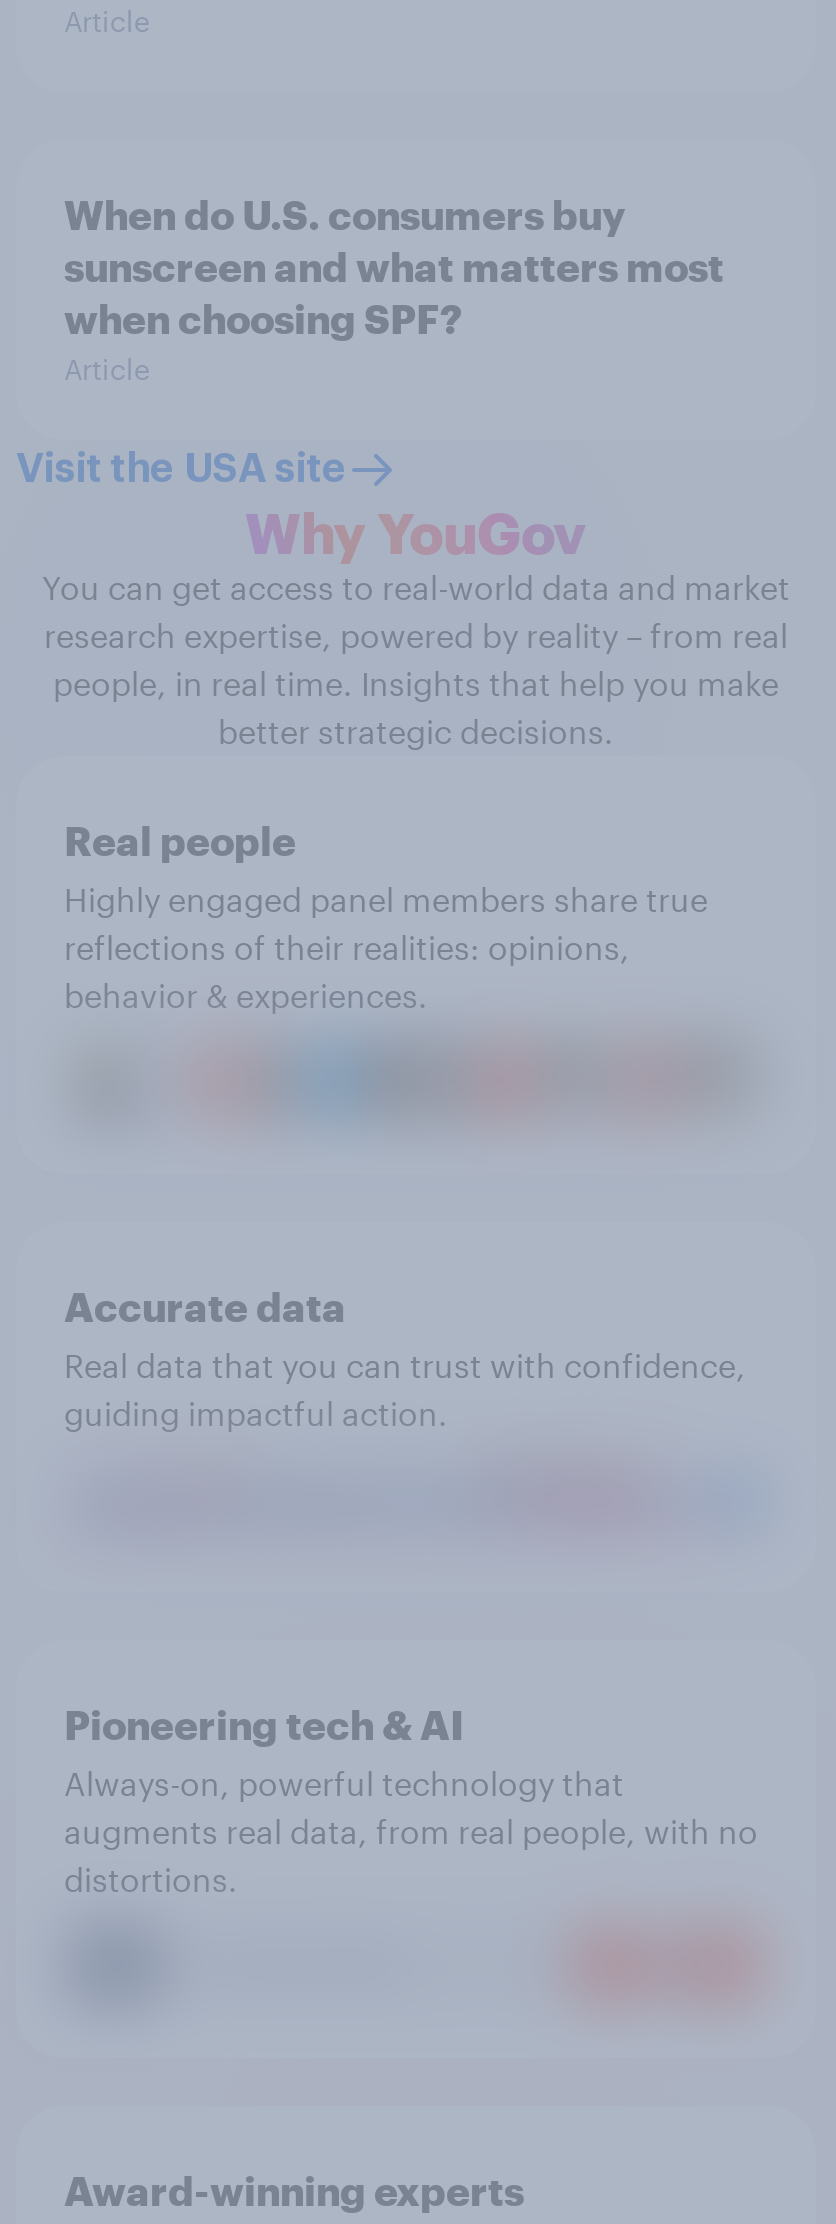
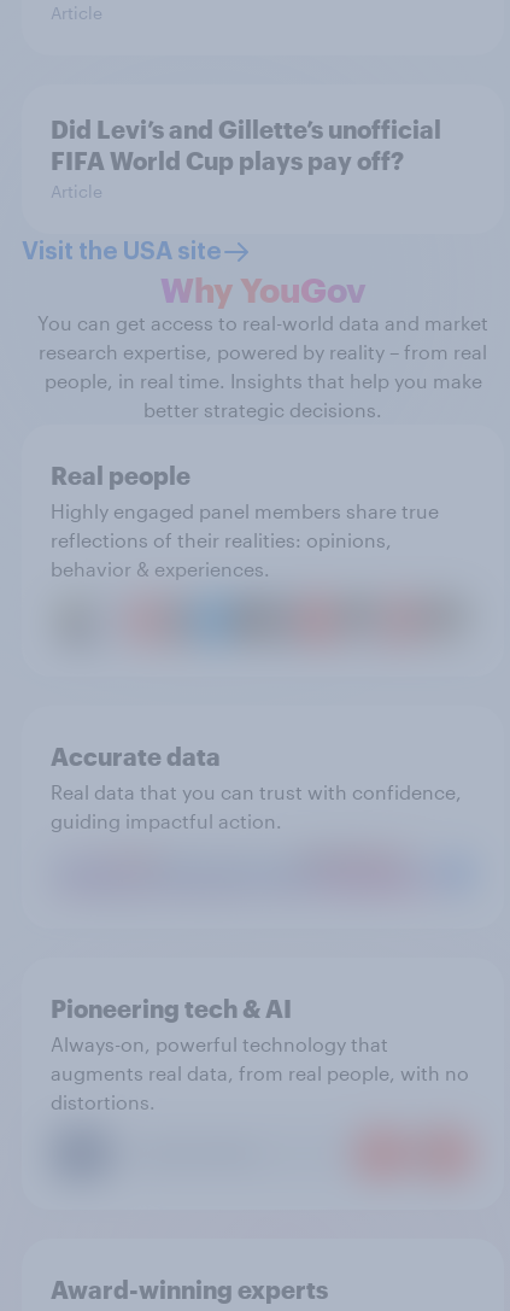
[64,190,724,342] When do U.S. consumers buy | sunscreen and what matters most | when choosing SPF? -> [51,115,441,175] Did Levi’s and Gillette’s unofficial | FIFA World Cup plays pay off?

